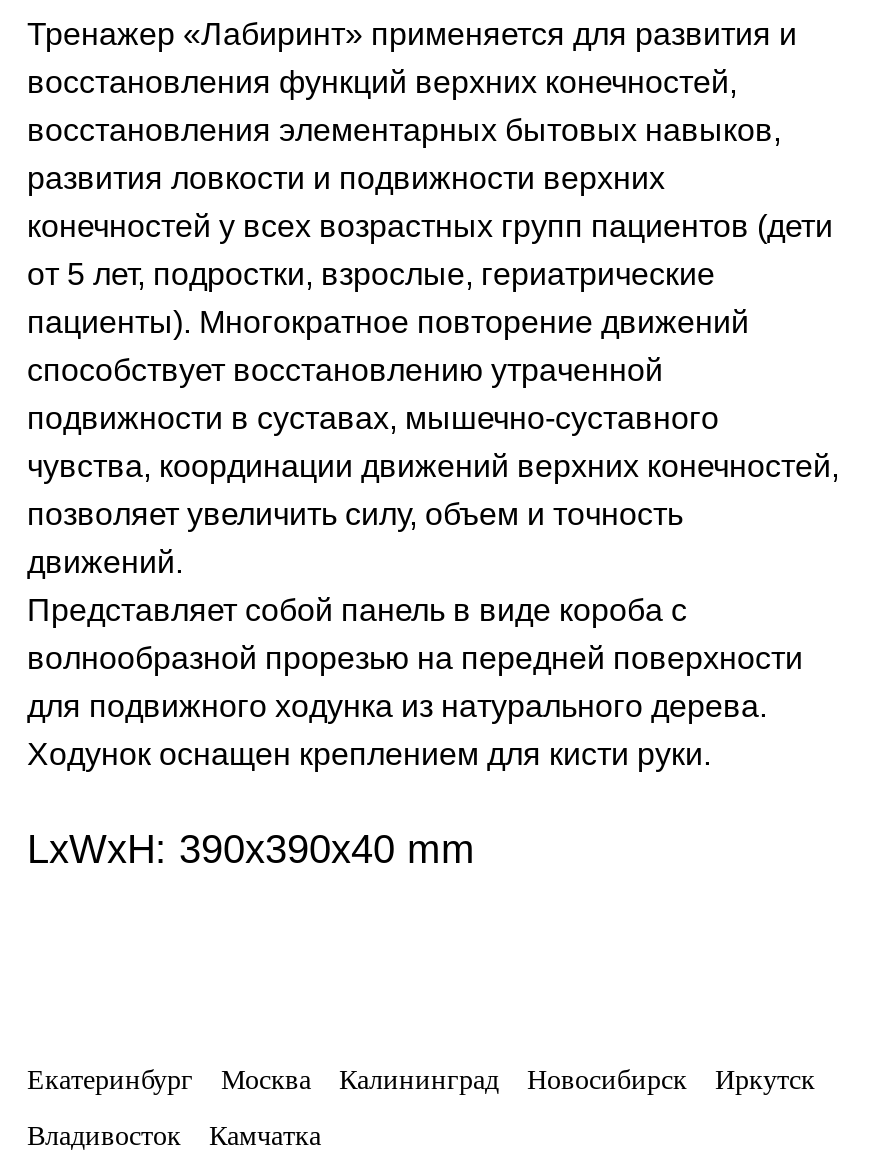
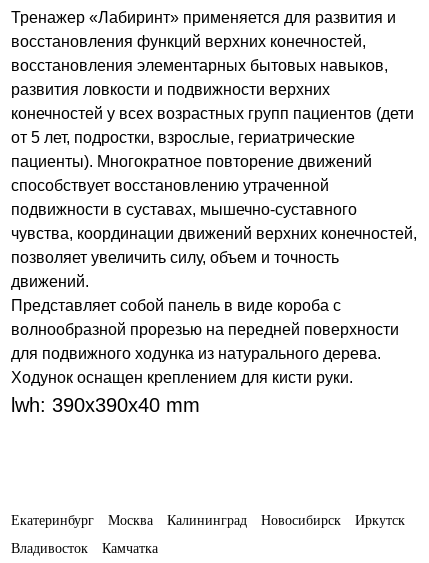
[27,826,475,870] LxWxH: 390x390x40 mm -> [11,394,200,416] lwh: 390x390x40 mm

